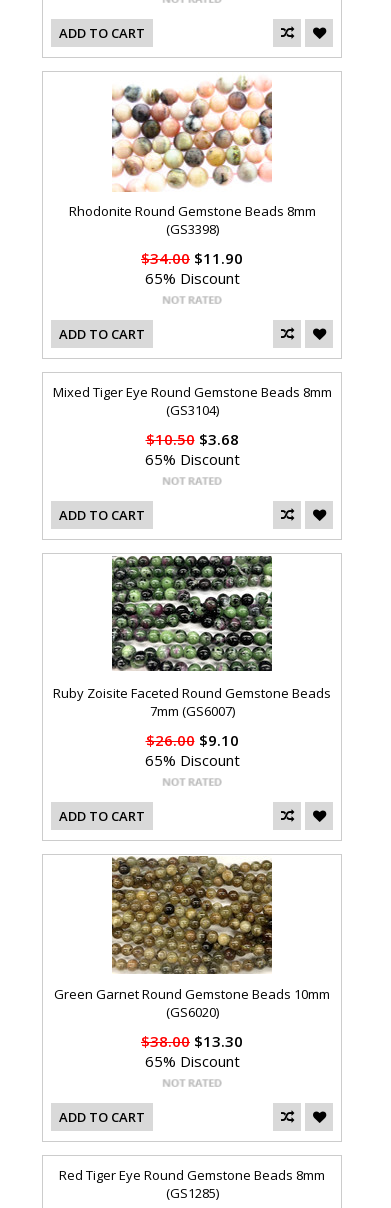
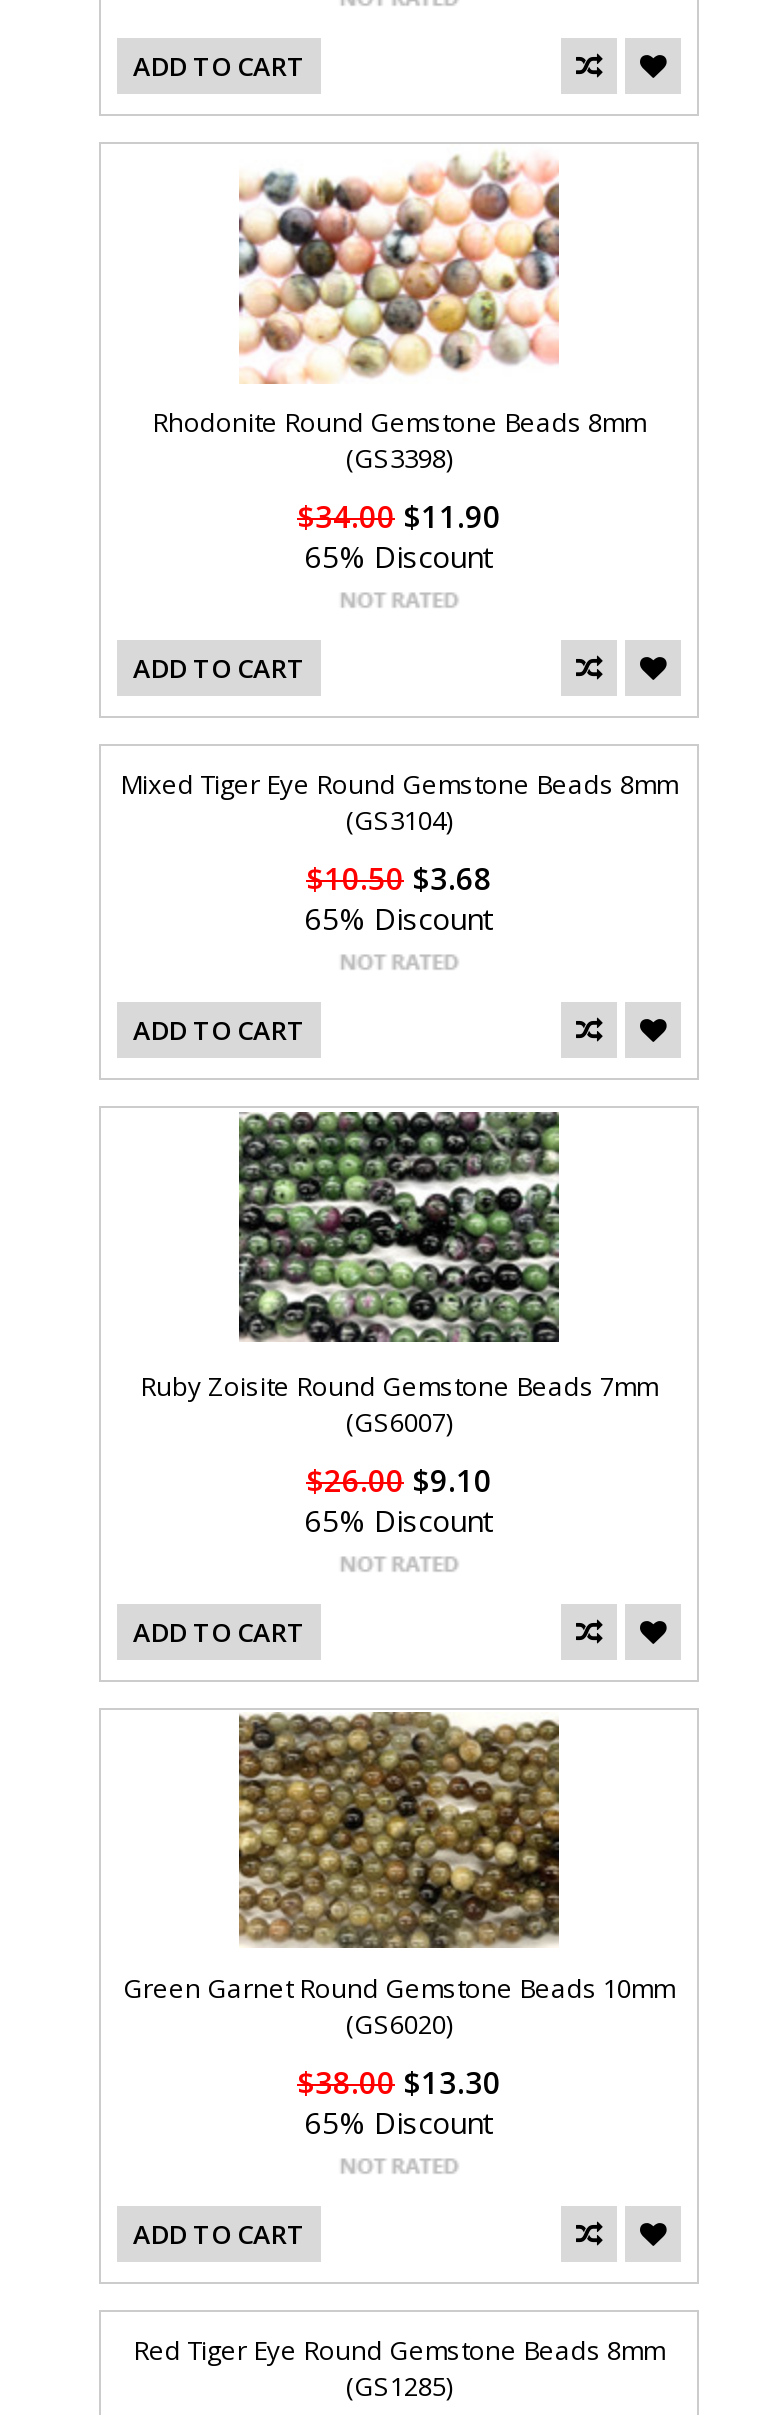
[53,684,331,720] Ruby Zoisite Faceted Round Gemstone Beads | 7mm (GS6007) -> [140,1369,658,1441] Ruby Zoisite Round Gemstone Beads 7mm | (GS6007)

